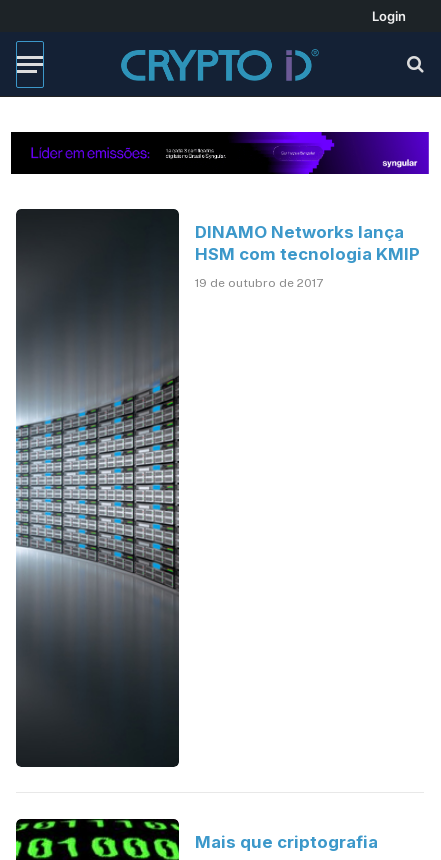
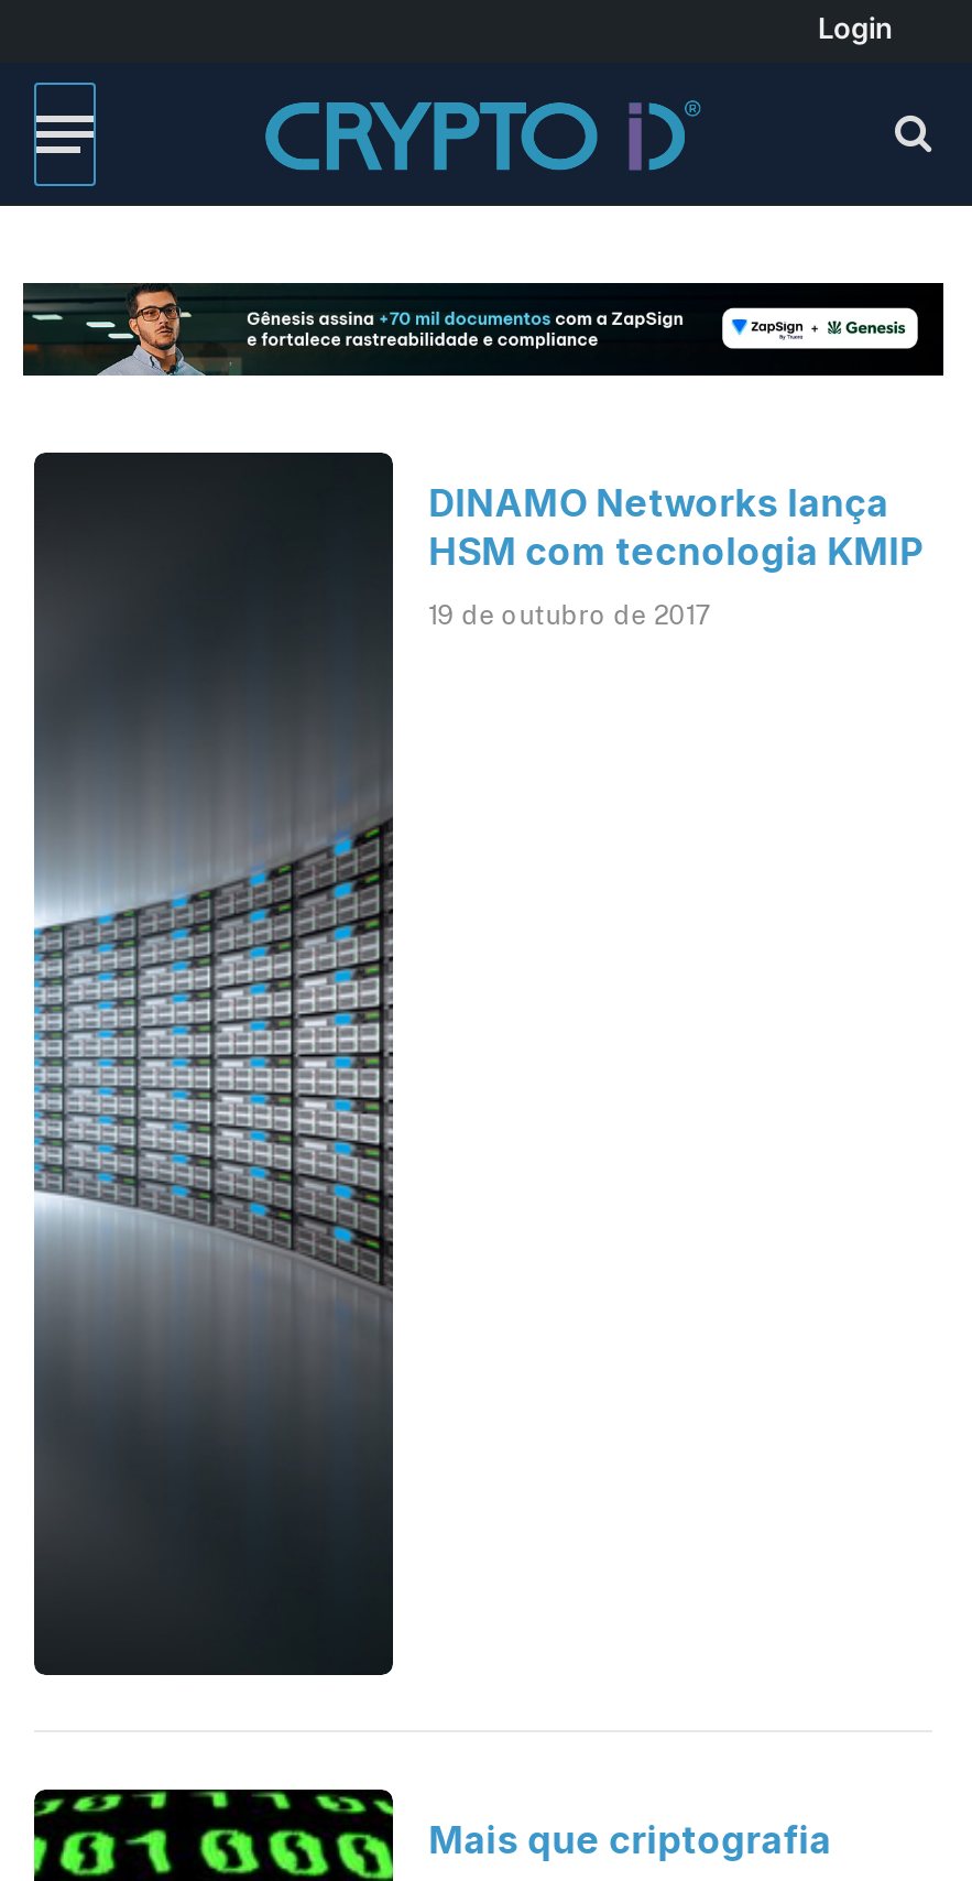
[11,131,430,175] [image] -> [23,281,946,378] [image]

